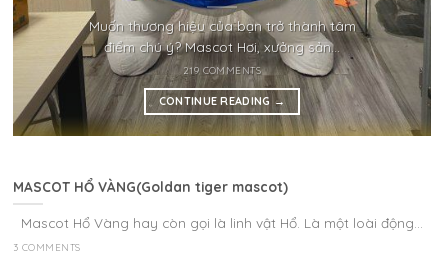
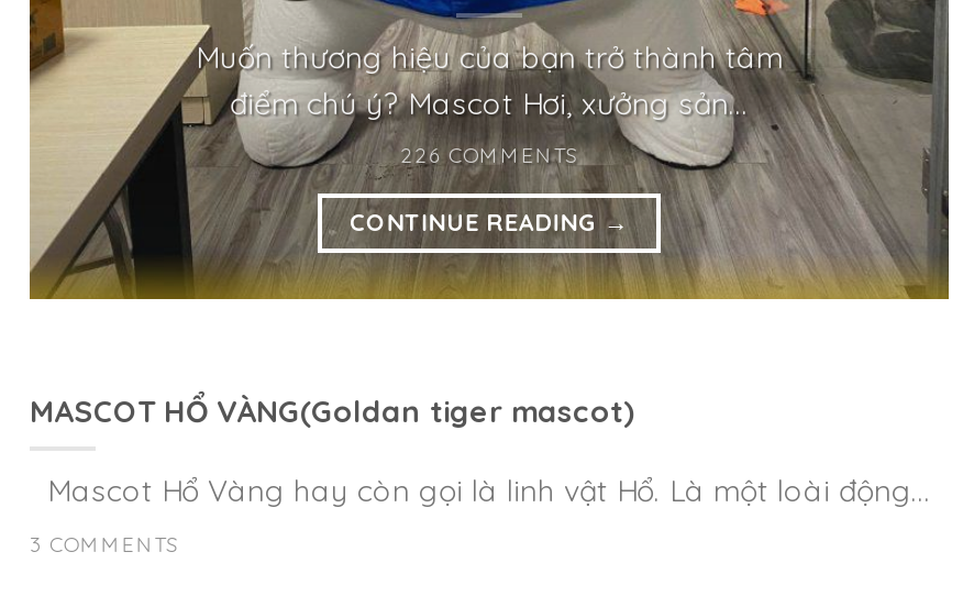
[183,64,261,76] 219 COMMENTS -> [400,141,578,167] 226 COMMENTS

